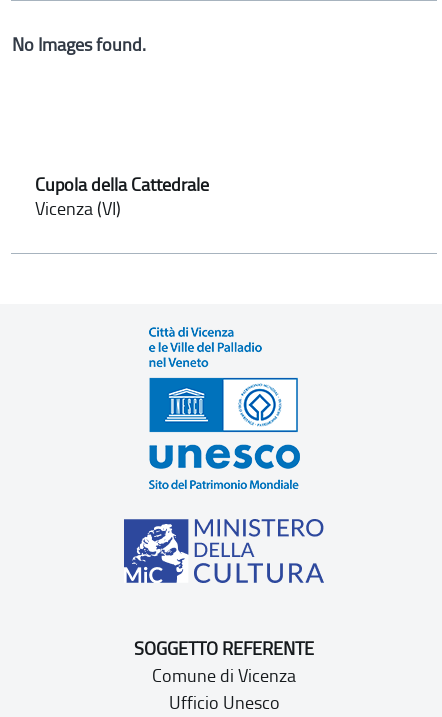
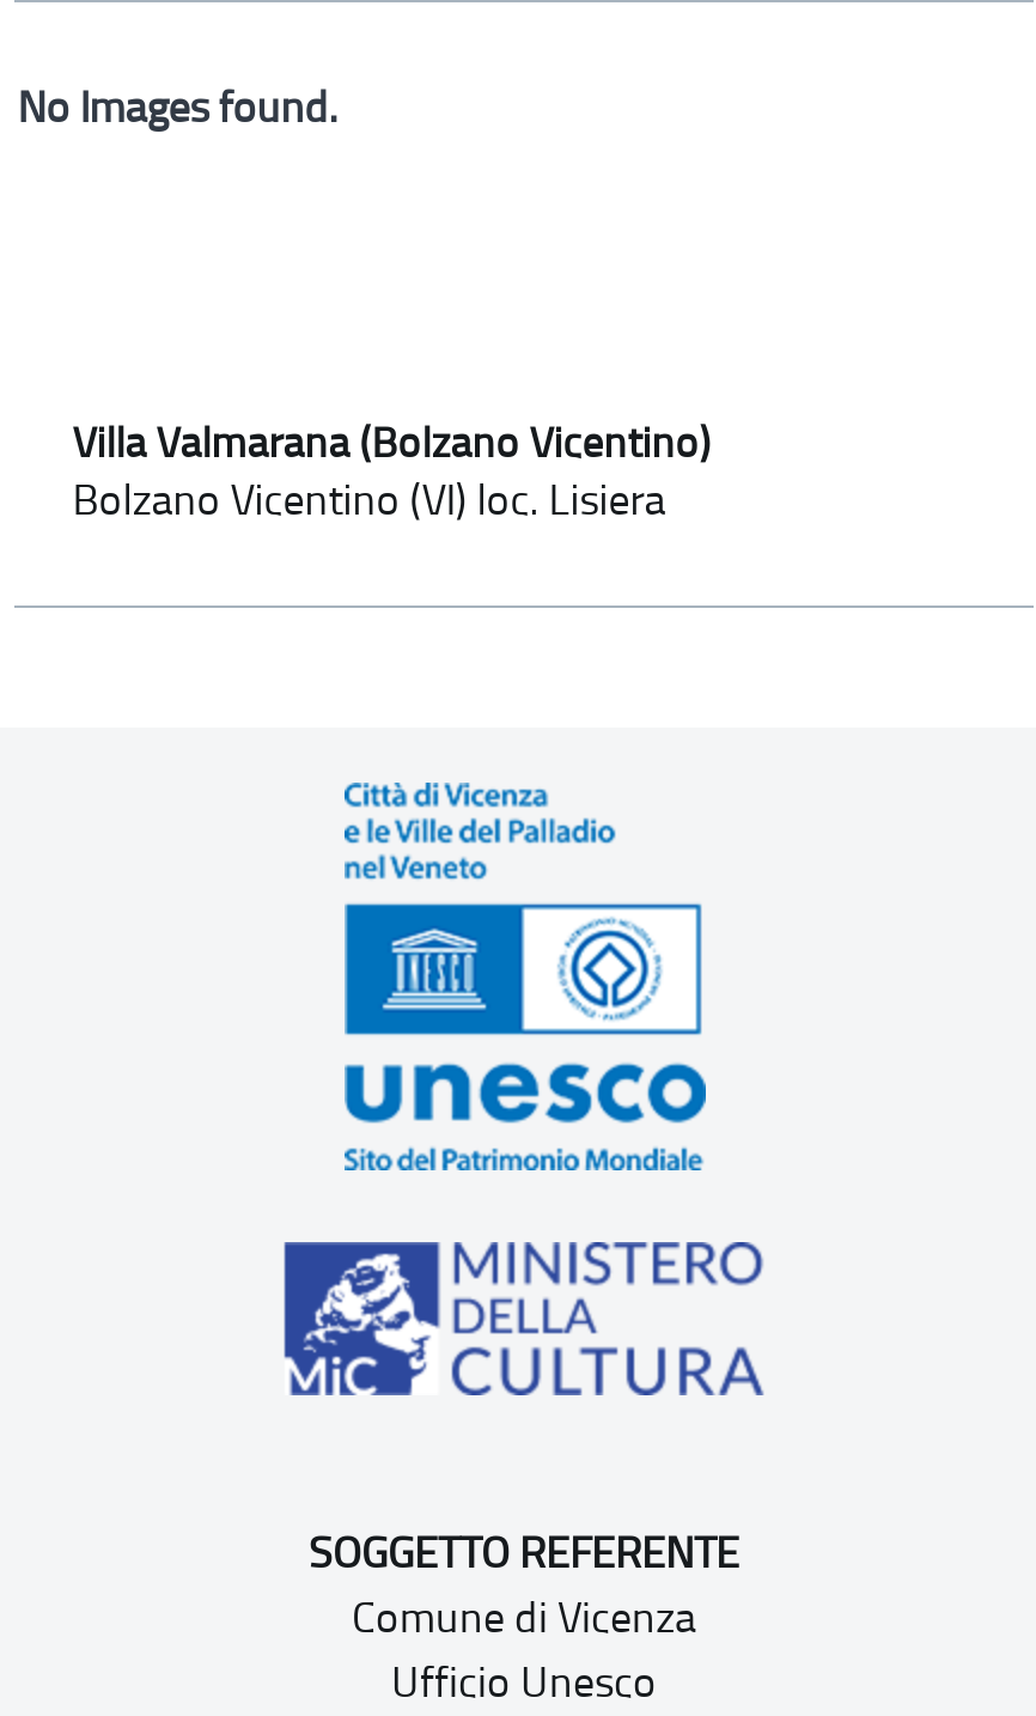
[35,175,209,220] Cupola della Cattedrale | Vicenza (VI) -> [72,420,711,527] Villa Valmarana (Bolzano Vicentino) | Bolzano Vicentino (VI) loc. Lisiera

